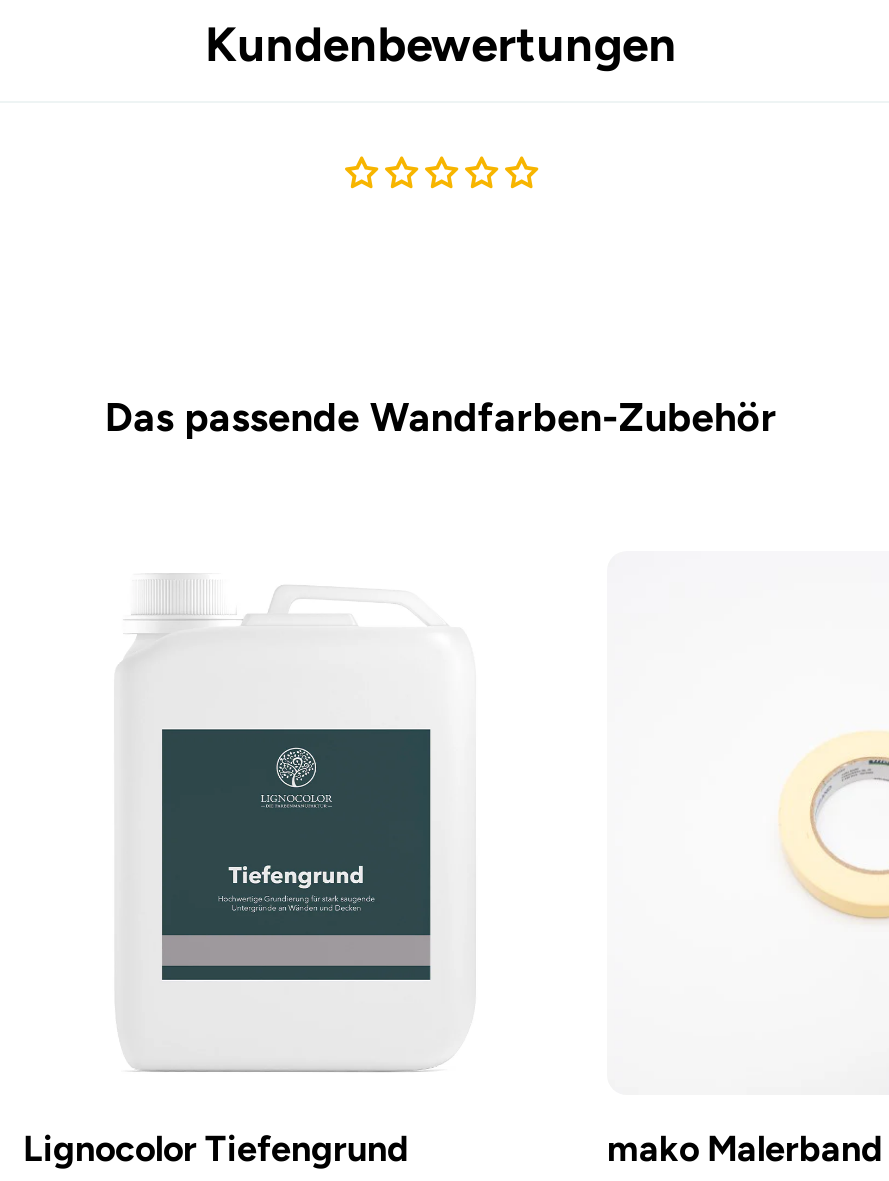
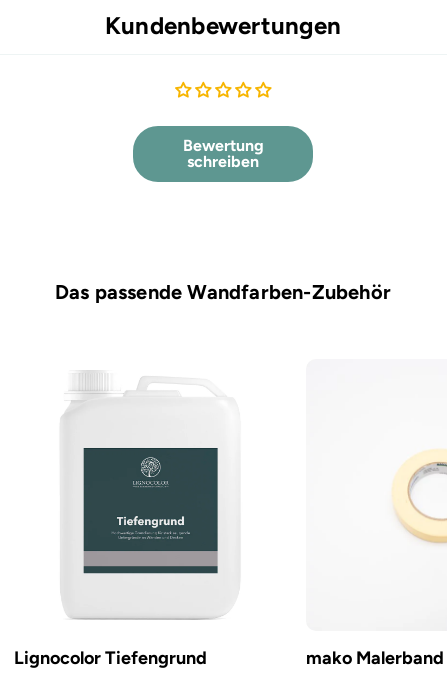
none -> [182,136,263,171] Bewertung | schreiben

